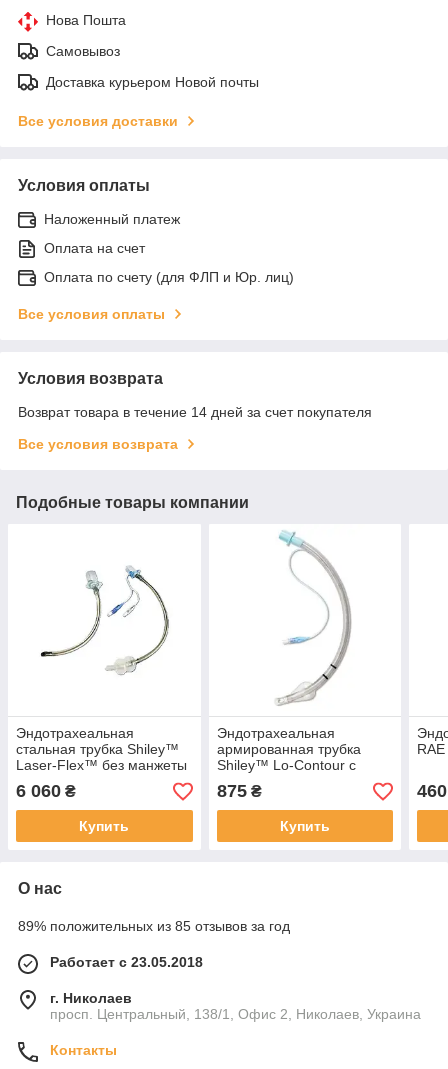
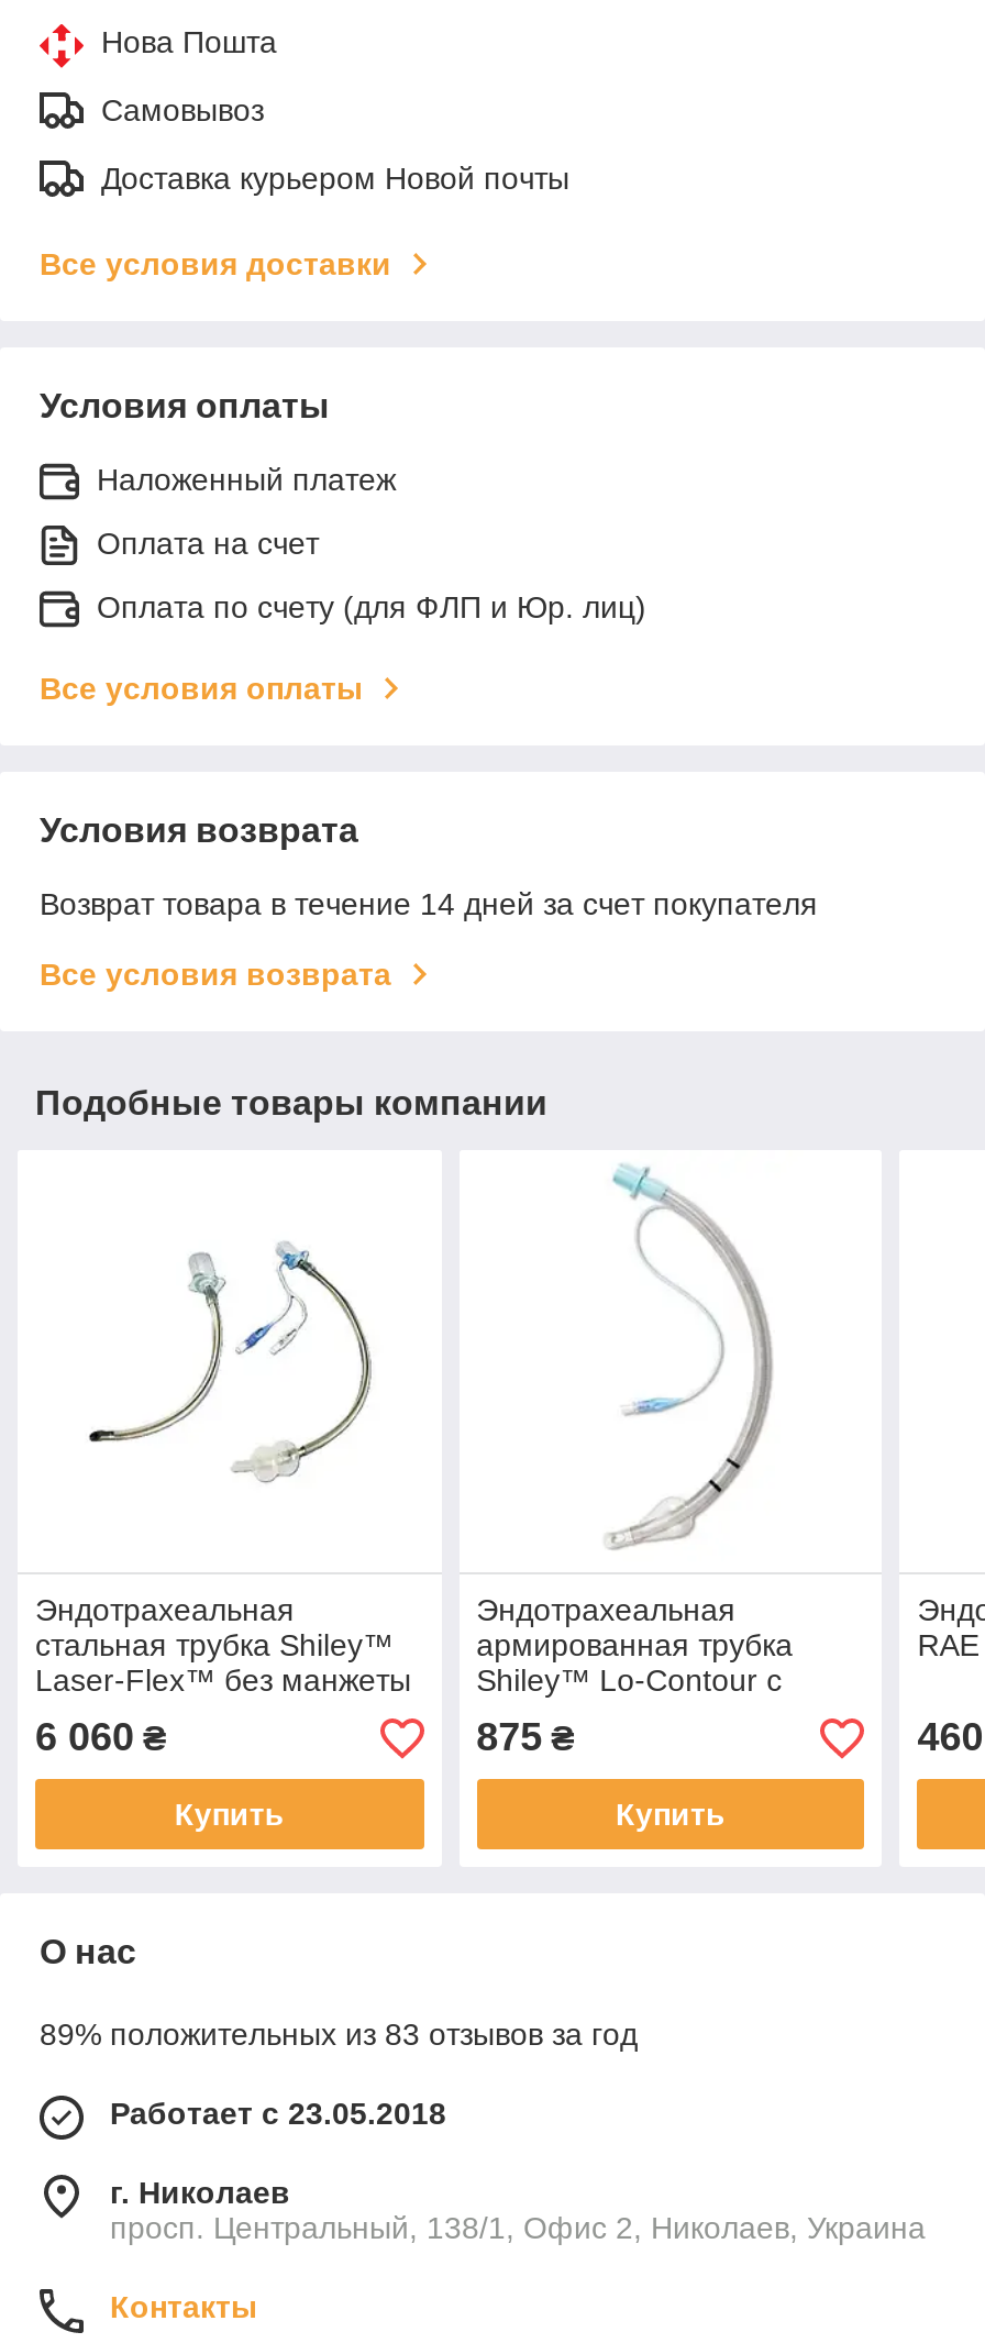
[18,918,290,934] 89% положительных из 85 отзывов за год -> [40,2017,638,2053] 89% положительных из 83 отзывов за год

